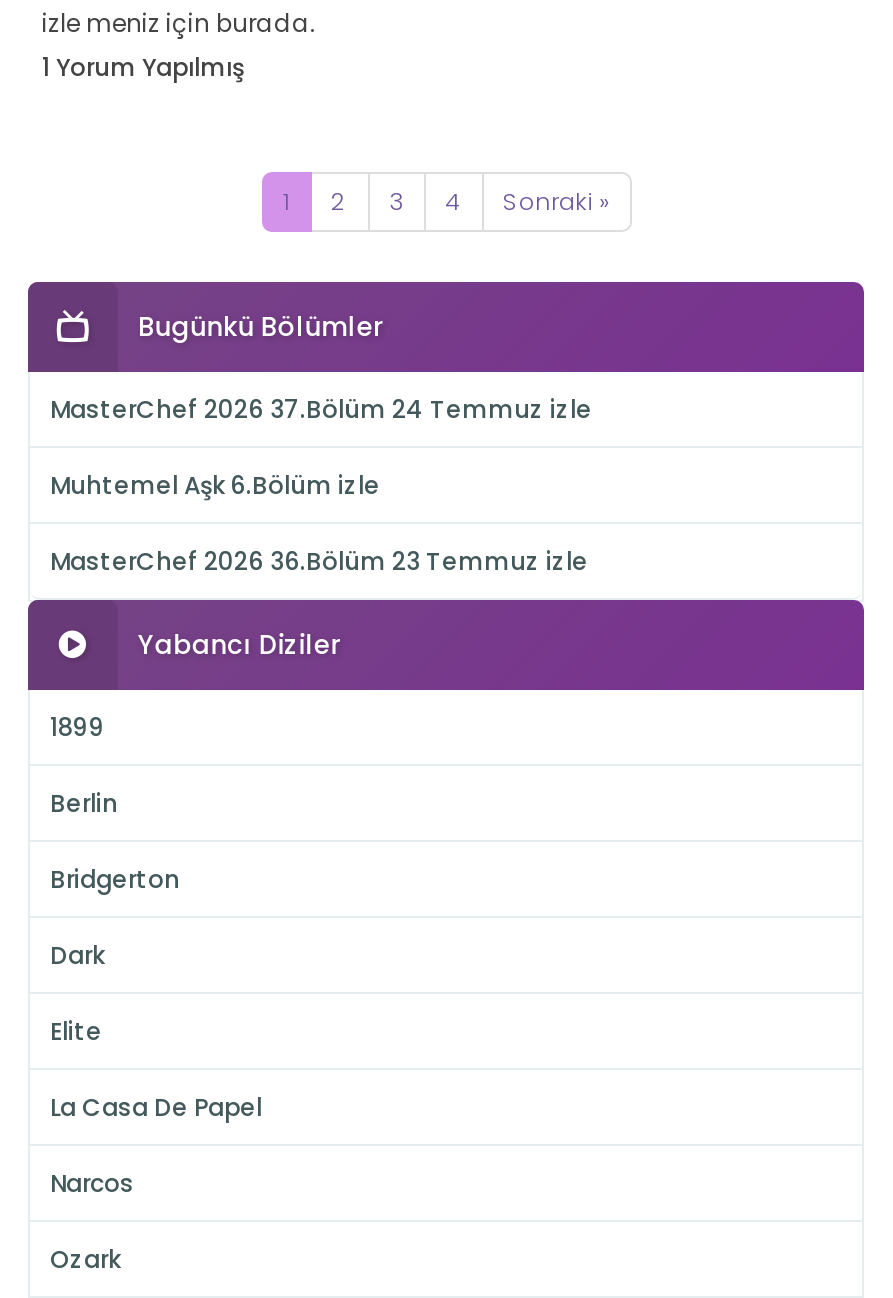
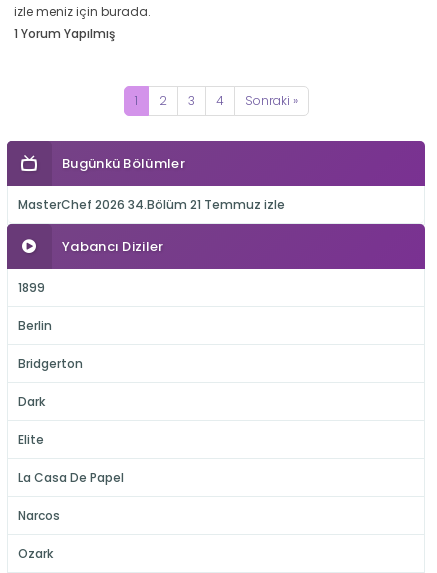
[50,392,592,578] MasterChef 2026 37.Bölüm 24 Temmuz izle | Muhtemel Aşk 6.Bölüm izle | MasterChef 2026 36.Bölüm 23 Temmuz izle -> [18,196,285,213] MasterChef 2026 34.Bölüm 21 Temmuz izle

